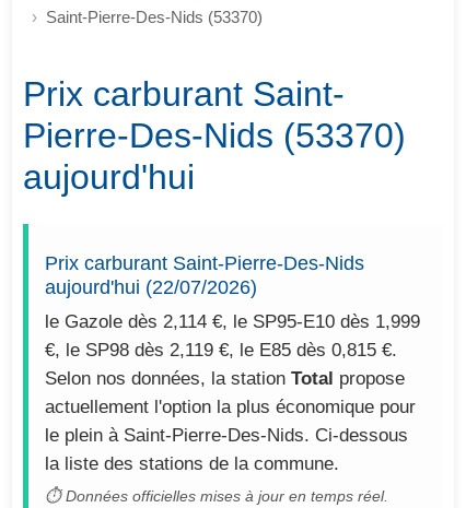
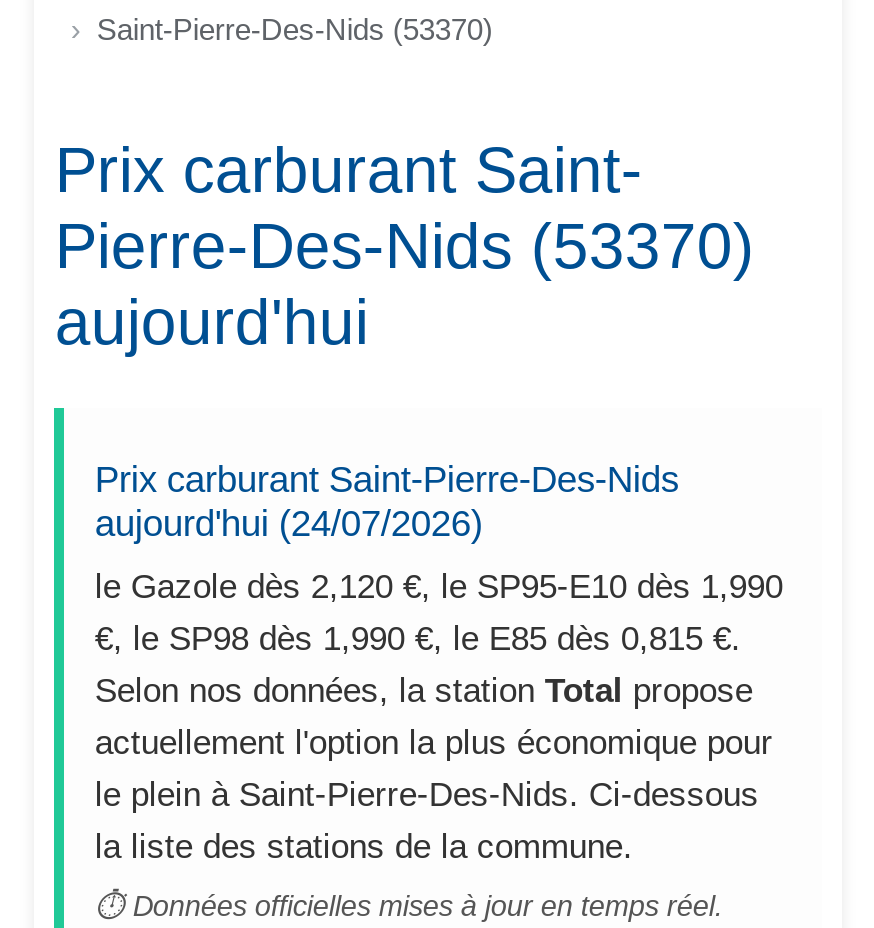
[45,275,258,298] aujourd'hui (22/07/2026) -> [95,502,483,544] aujourd'hui (24/07/2026)
[45,311,420,332] le Gazole dès 2,114 €, le SP95-E10 dès 1,999 -> [95,568,783,606] le Gazole dès 2,120 €, le SP95-E10 dès 1,990
[45,340,398,361] €, le SP98 dès 2,119 €, le E85 dès 0,815 €. -> [95,620,741,658] €, le SP98 dès 1,990 €, le E85 dès 0,815 €.

